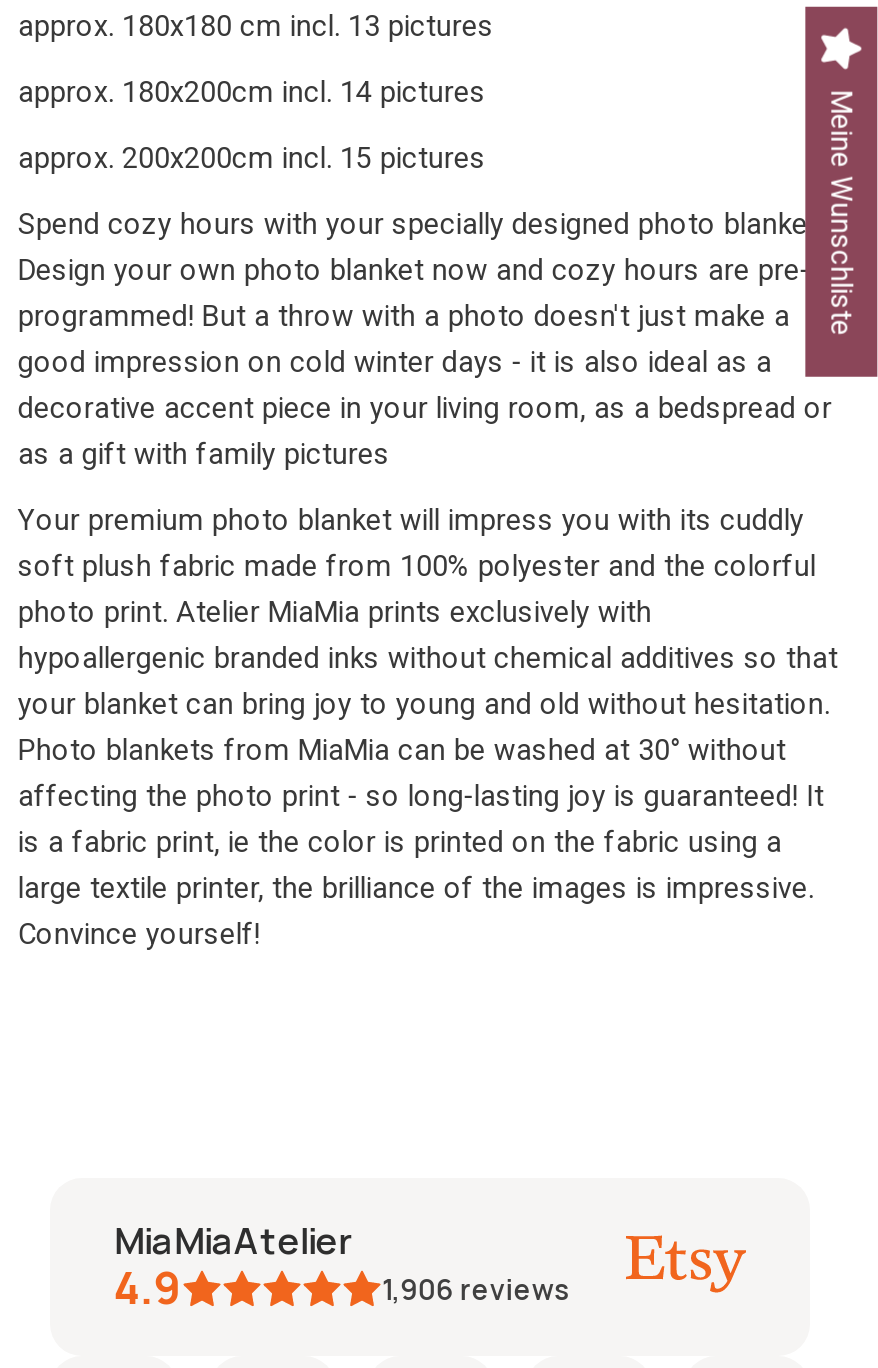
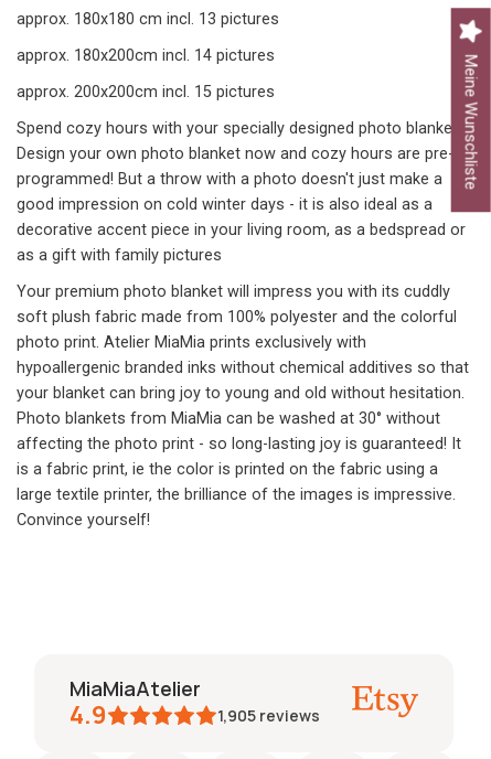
[382,1270,570,1308] 1,906 reviews -> [217,705,320,726] 1,905 reviews

